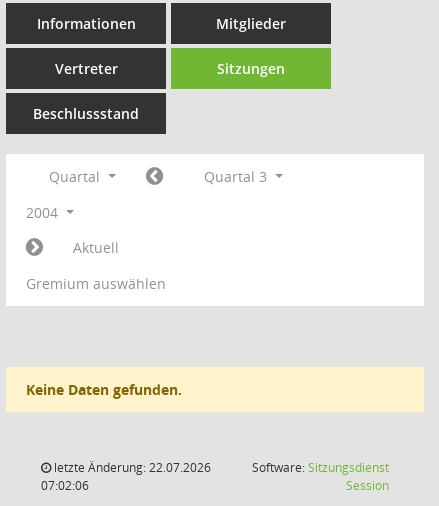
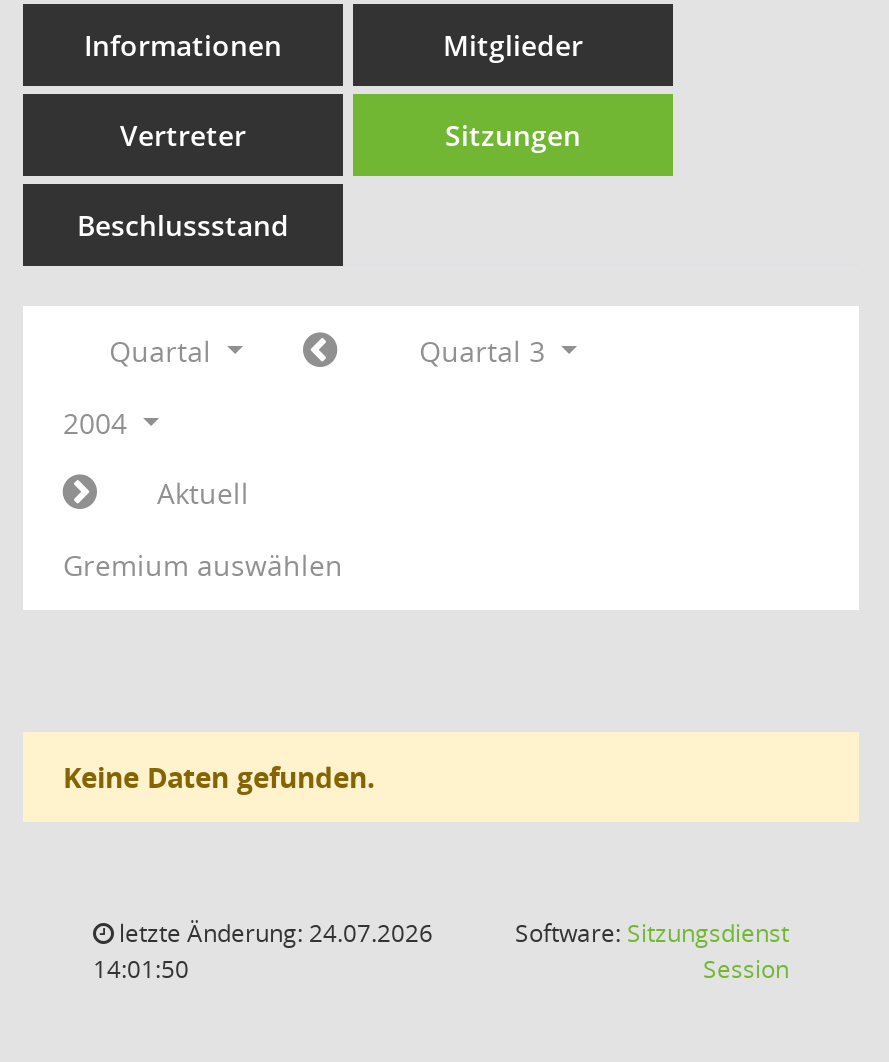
[51,459,211,476] letzte Änderung: 22.07.2026 -> [113,916,433,950] letzte Änderung: 24.07.2026
[41,477,89,494] 07:02:06 -> [93,952,189,986] 14:01:50

